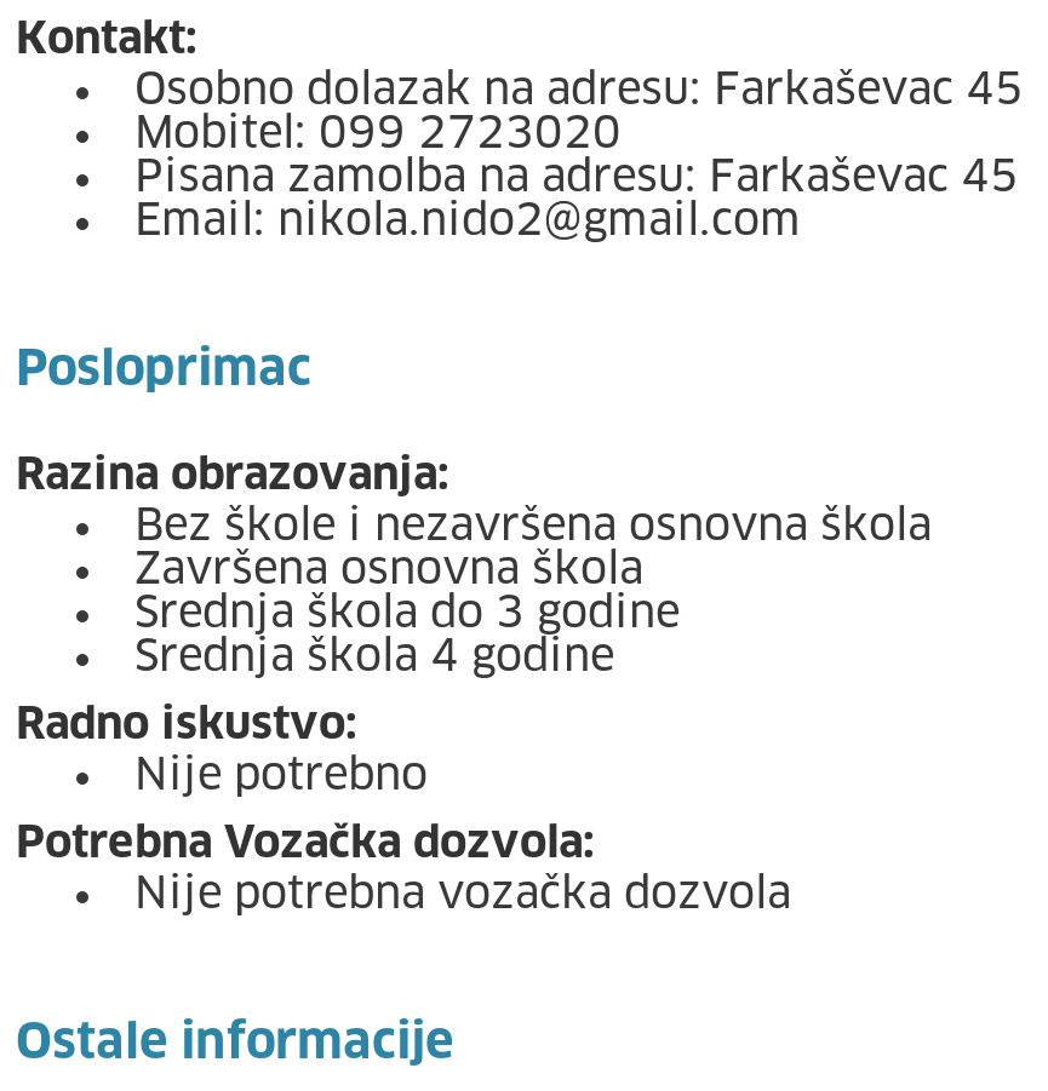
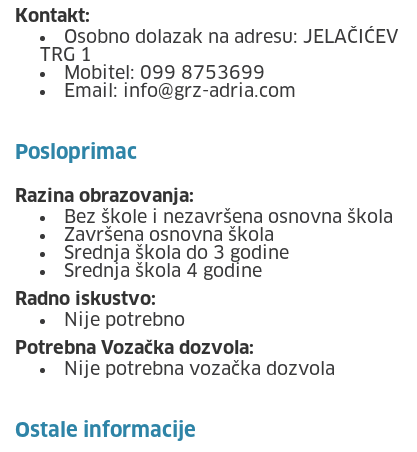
[134,70,1024,245] Osobno dolazak na adresu: Farkaševac 45 | Mobitel: 099 2723020 | Pisana zamolba na adresu: Farkaševac 45 | Email: nikola.nido2@gmail.com -> [40,29,398,101] Osobno dolazak na adresu: JELAČIĆEV | TRG 1 | Mobitel: 099 8753699 | Email: info@grz-adria.com

